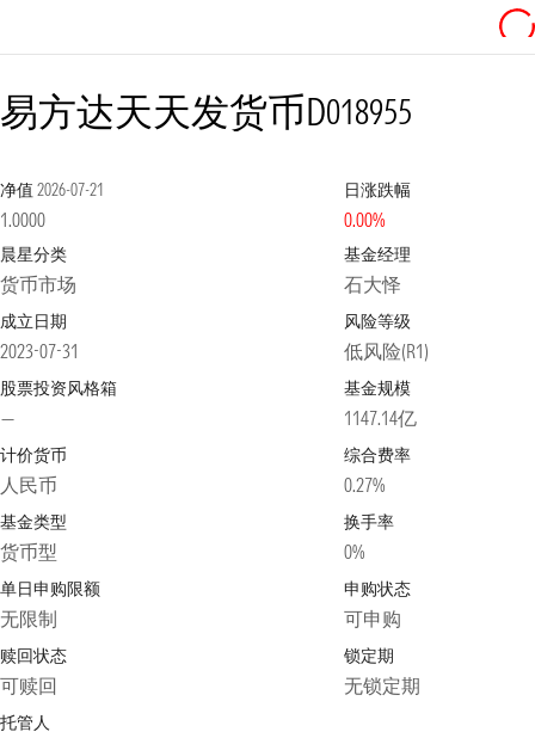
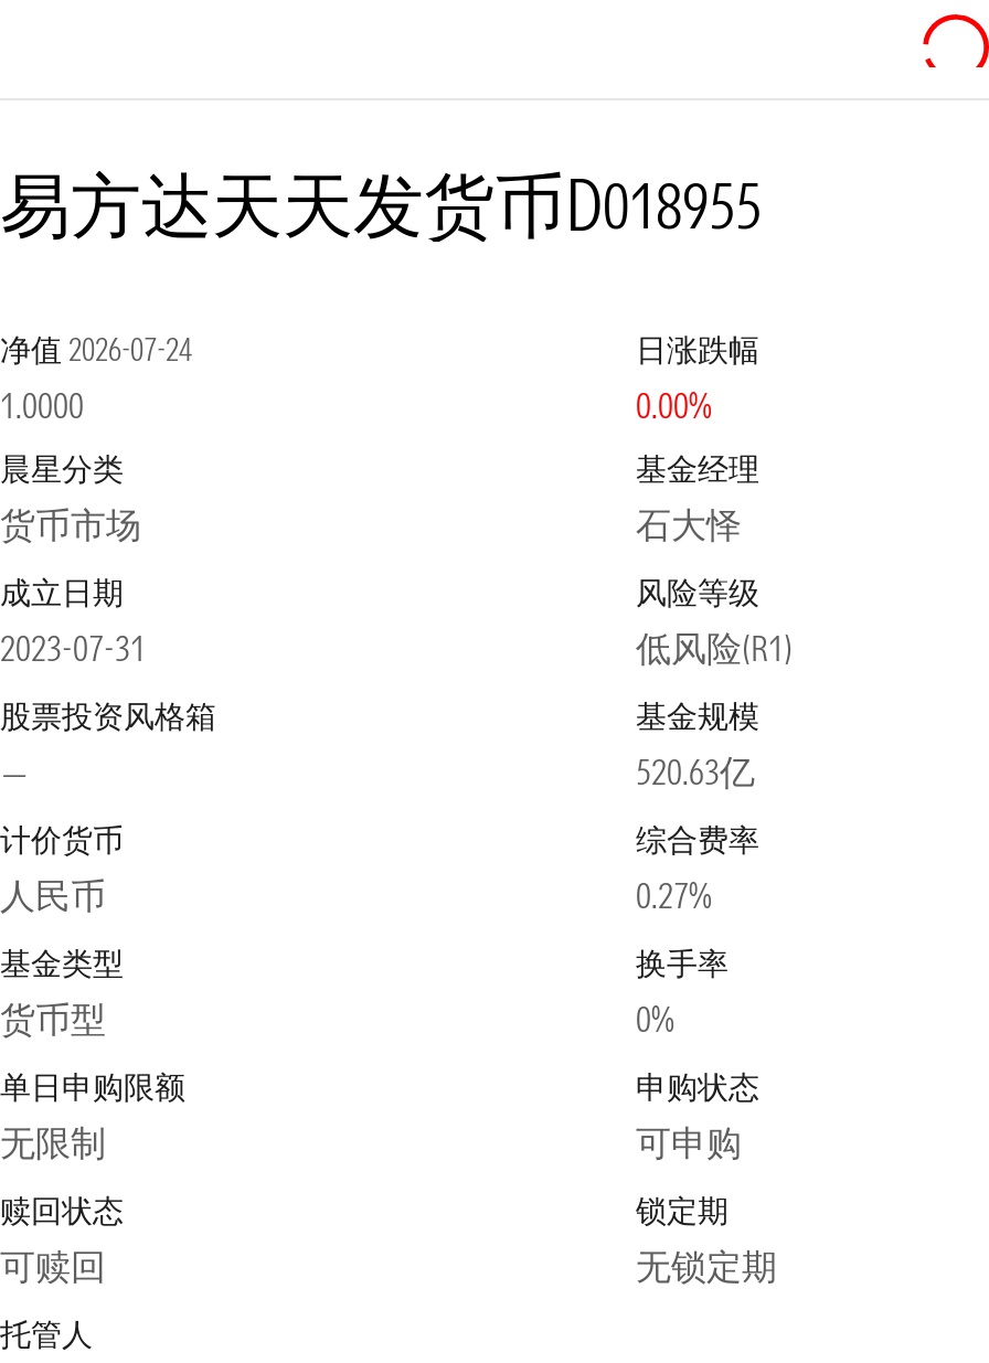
[0,179,104,201] 净值2026-07-21 -> [0,330,192,370] 净值2026-07-24
[344,406,417,430] 1147.14亿 -> [636,749,755,794] 520.63亿

